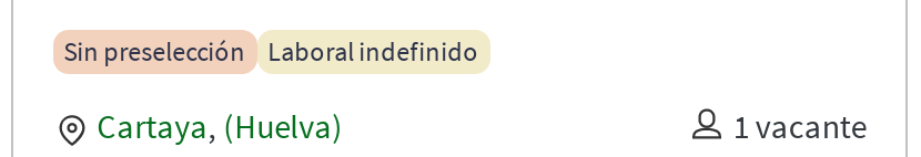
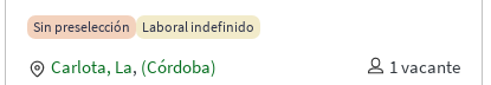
[97,105,343,147] Cartaya, (Huelva) -> [50,56,216,78] Carlota, La, (Córdoba)

